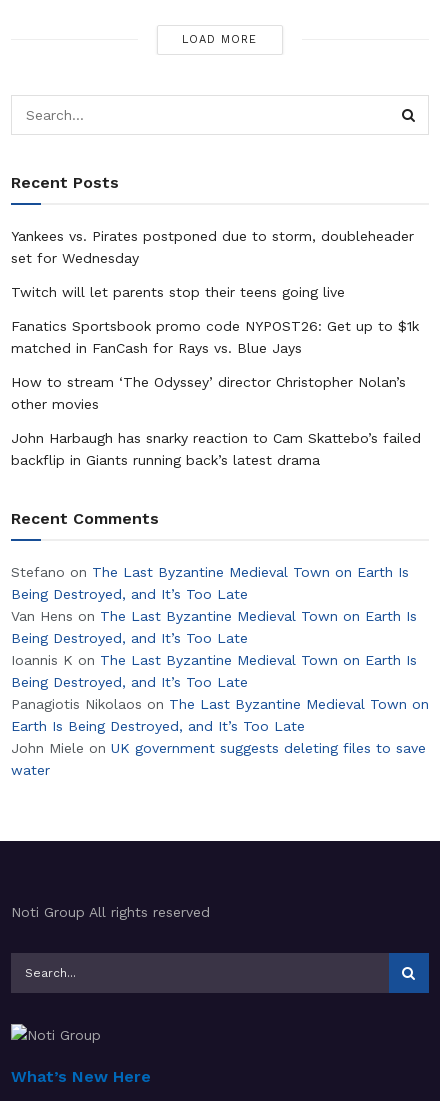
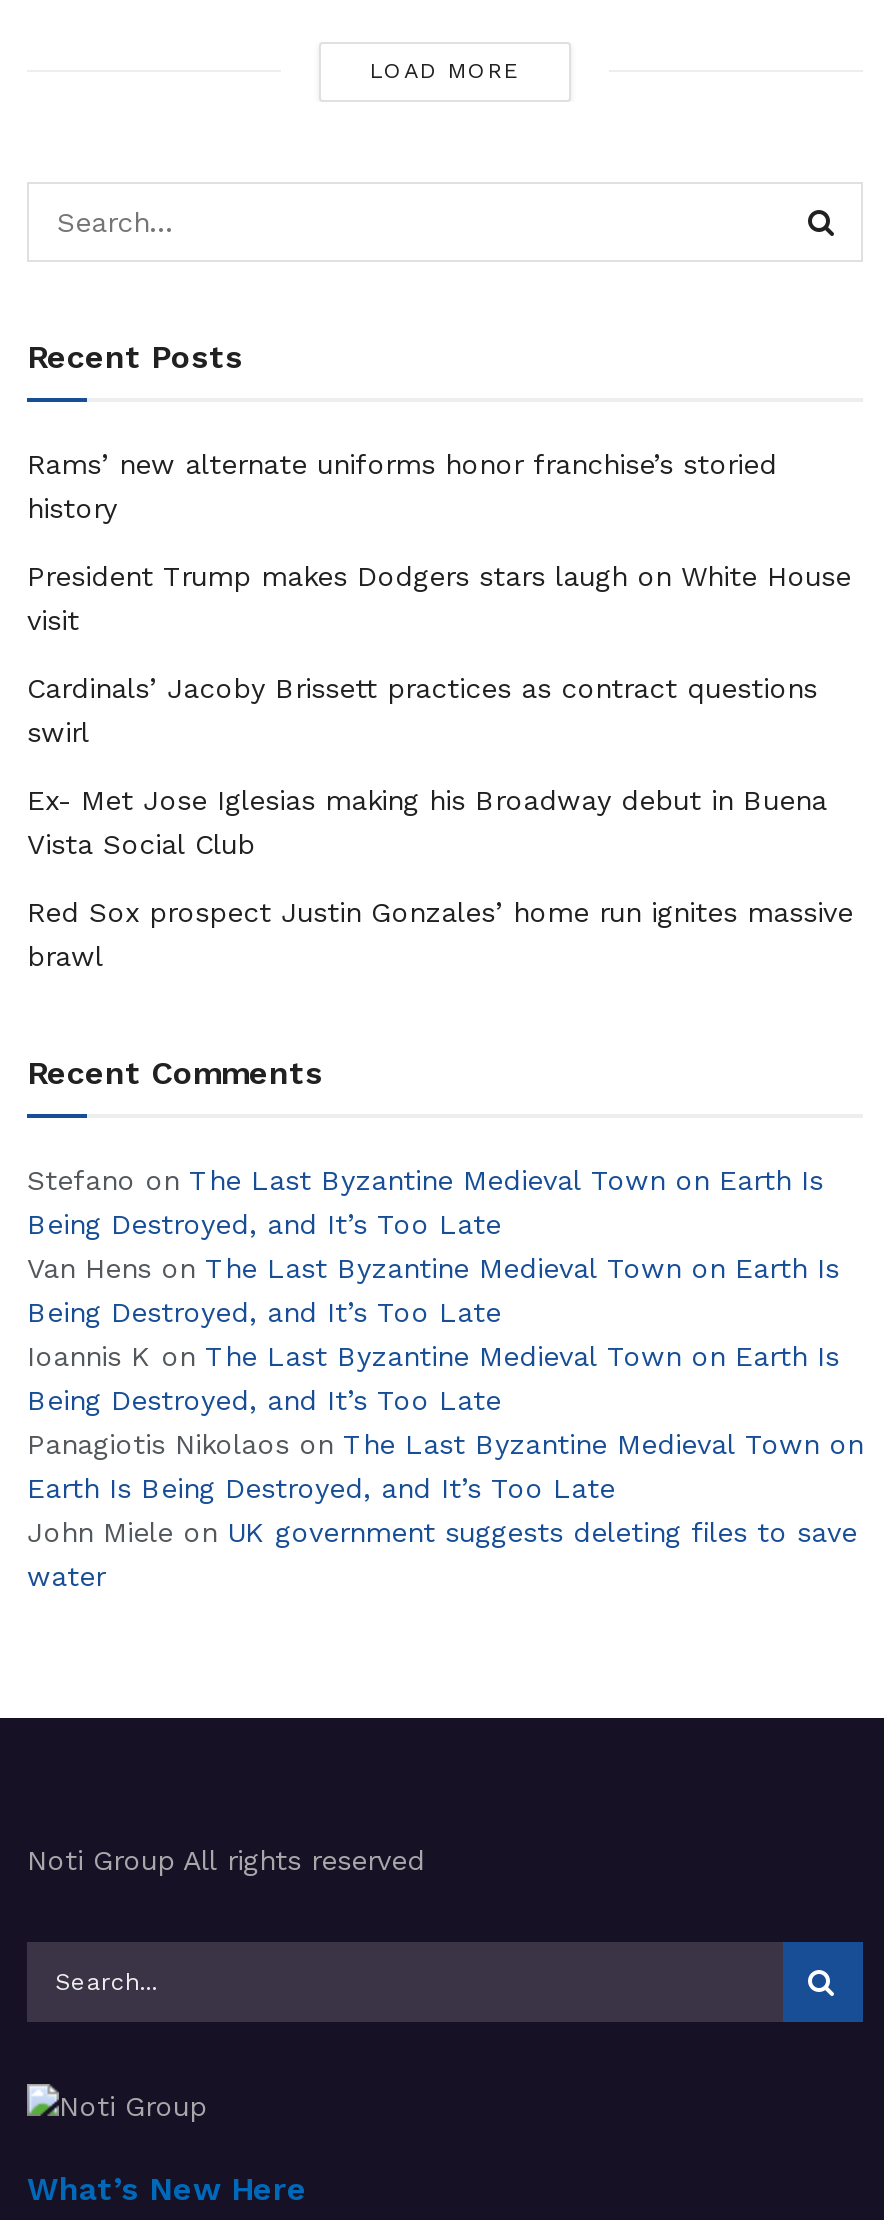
[11,228,414,266] Yankees vs. Pirates postponed due to storm, doubleheader | set for Wednesday -> [27,448,777,524] Rams’ new alternate uniforms honor franchise’s storied | history
[11,284,345,300] Twitch will let parents stop their teens going live -> [27,560,851,636] President Trump makes Dodgers stars laugh on White House | visit
[11,318,419,356] Fanatics Sportsbook promo code NYPOST26: Get up to $1k | matched in FanCash for Rays vs. Blue Jays -> [27,672,817,748] Cardinals’ Jacoby Brissett practices as contract questions | swirl
[11,374,406,412] How to stream ‘The Odyssey’ director Christopher Nolan’s | other movies -> [27,784,827,860] Ex- Met Jose Iglesias making his Broadway debut in Buena | Vista Social Club
[11,430,421,468] John Harbaugh has snarky reaction to Cam Skattebo’s failed | backflip in Giants running back’s latest drama -> [27,896,853,972] Red Sox prospect Justin Gonzales’ home run ignites massive | brawl

